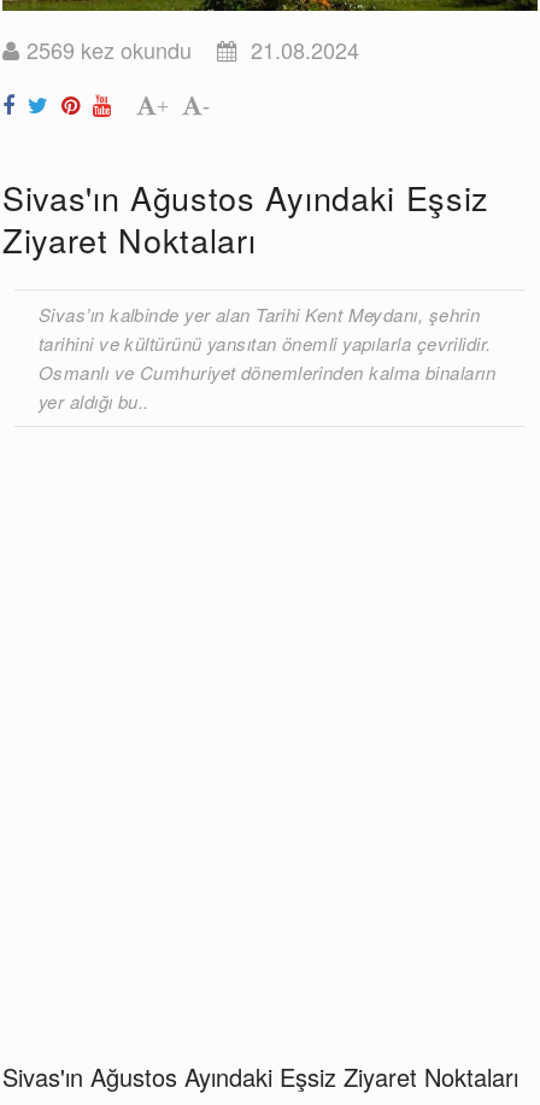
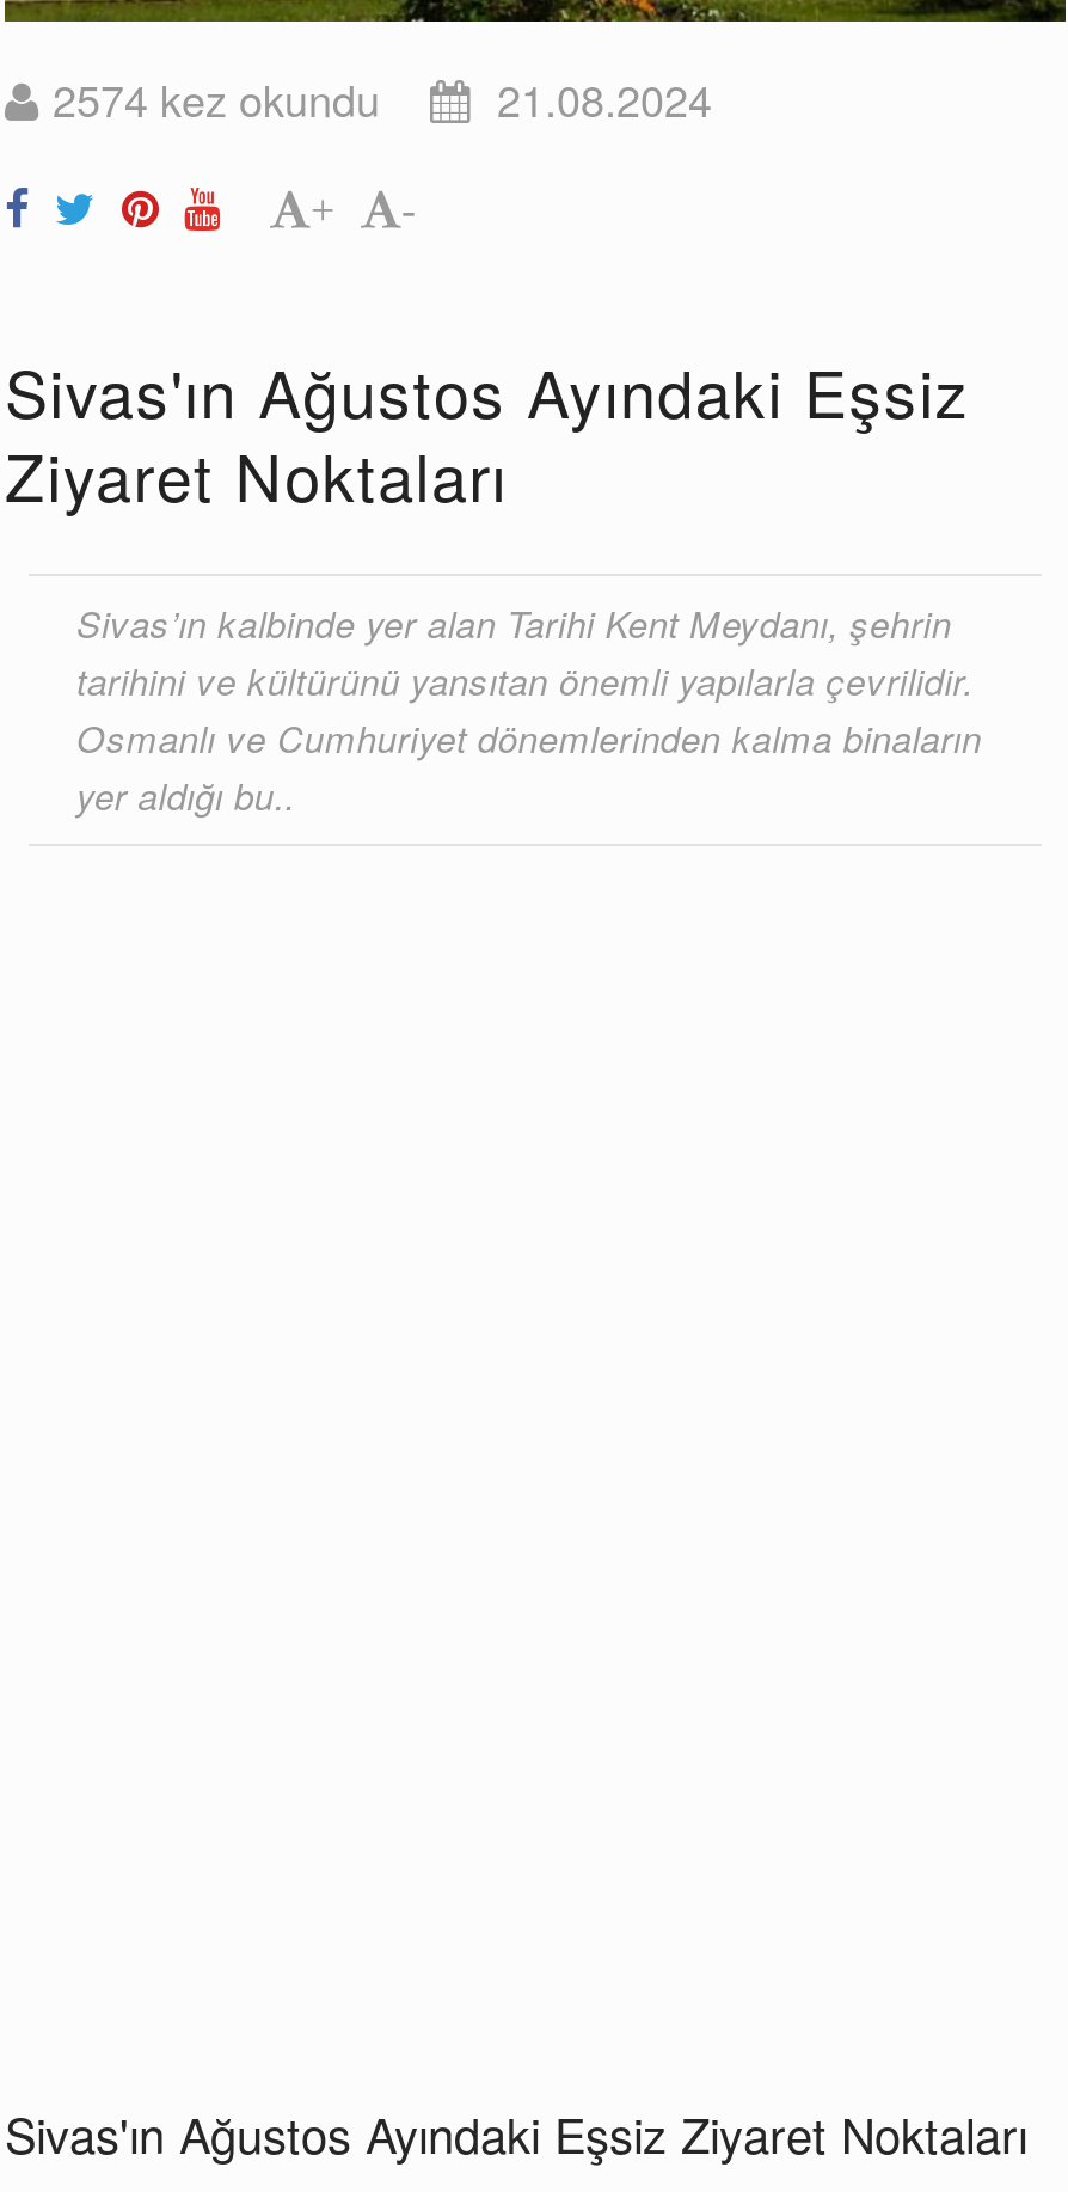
[27,34,359,66] 2569 kez okundu 21.08.2024 -> [53,68,712,130] 2574 kez okundu 21.08.2024

